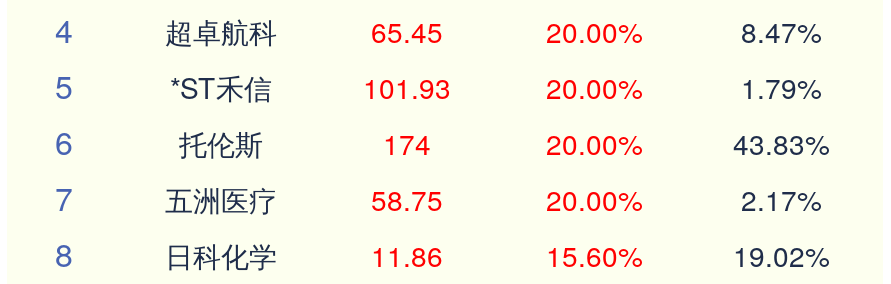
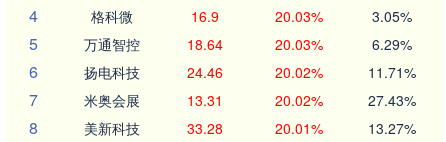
[165,12,821,52] 超卓航科 | 65.45 | 20.00% | 8.47% -> [91,6,412,26] 格科微 | 16.9 | 20.03% | 3.05%
[170,68,821,108] *ST禾信 | 101.93 | 20.00% | 1.79% -> [84,34,412,54] 万通智控 | 18.64 | 20.03% | 6.29%
[179,124,829,164] 托伦斯 | 174 | 20.00% | 43.83% -> [84,62,416,82] 扬电科技 | 24.46 | 20.02% | 11.71%
[165,180,821,220] 五洲医疗 | 58.75 | 20.00% | 2.17% -> [84,90,416,110] 米奥会展 | 13.31 | 20.02% | 27.43%
[165,236,829,276] 日科化学 | 11.86 | 15.60% | 19.02% -> [84,118,416,138] 美新科技 | 33.28 | 20.01% | 13.27%

